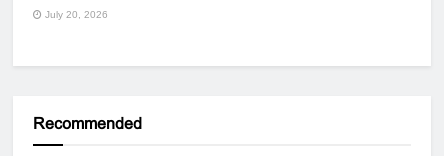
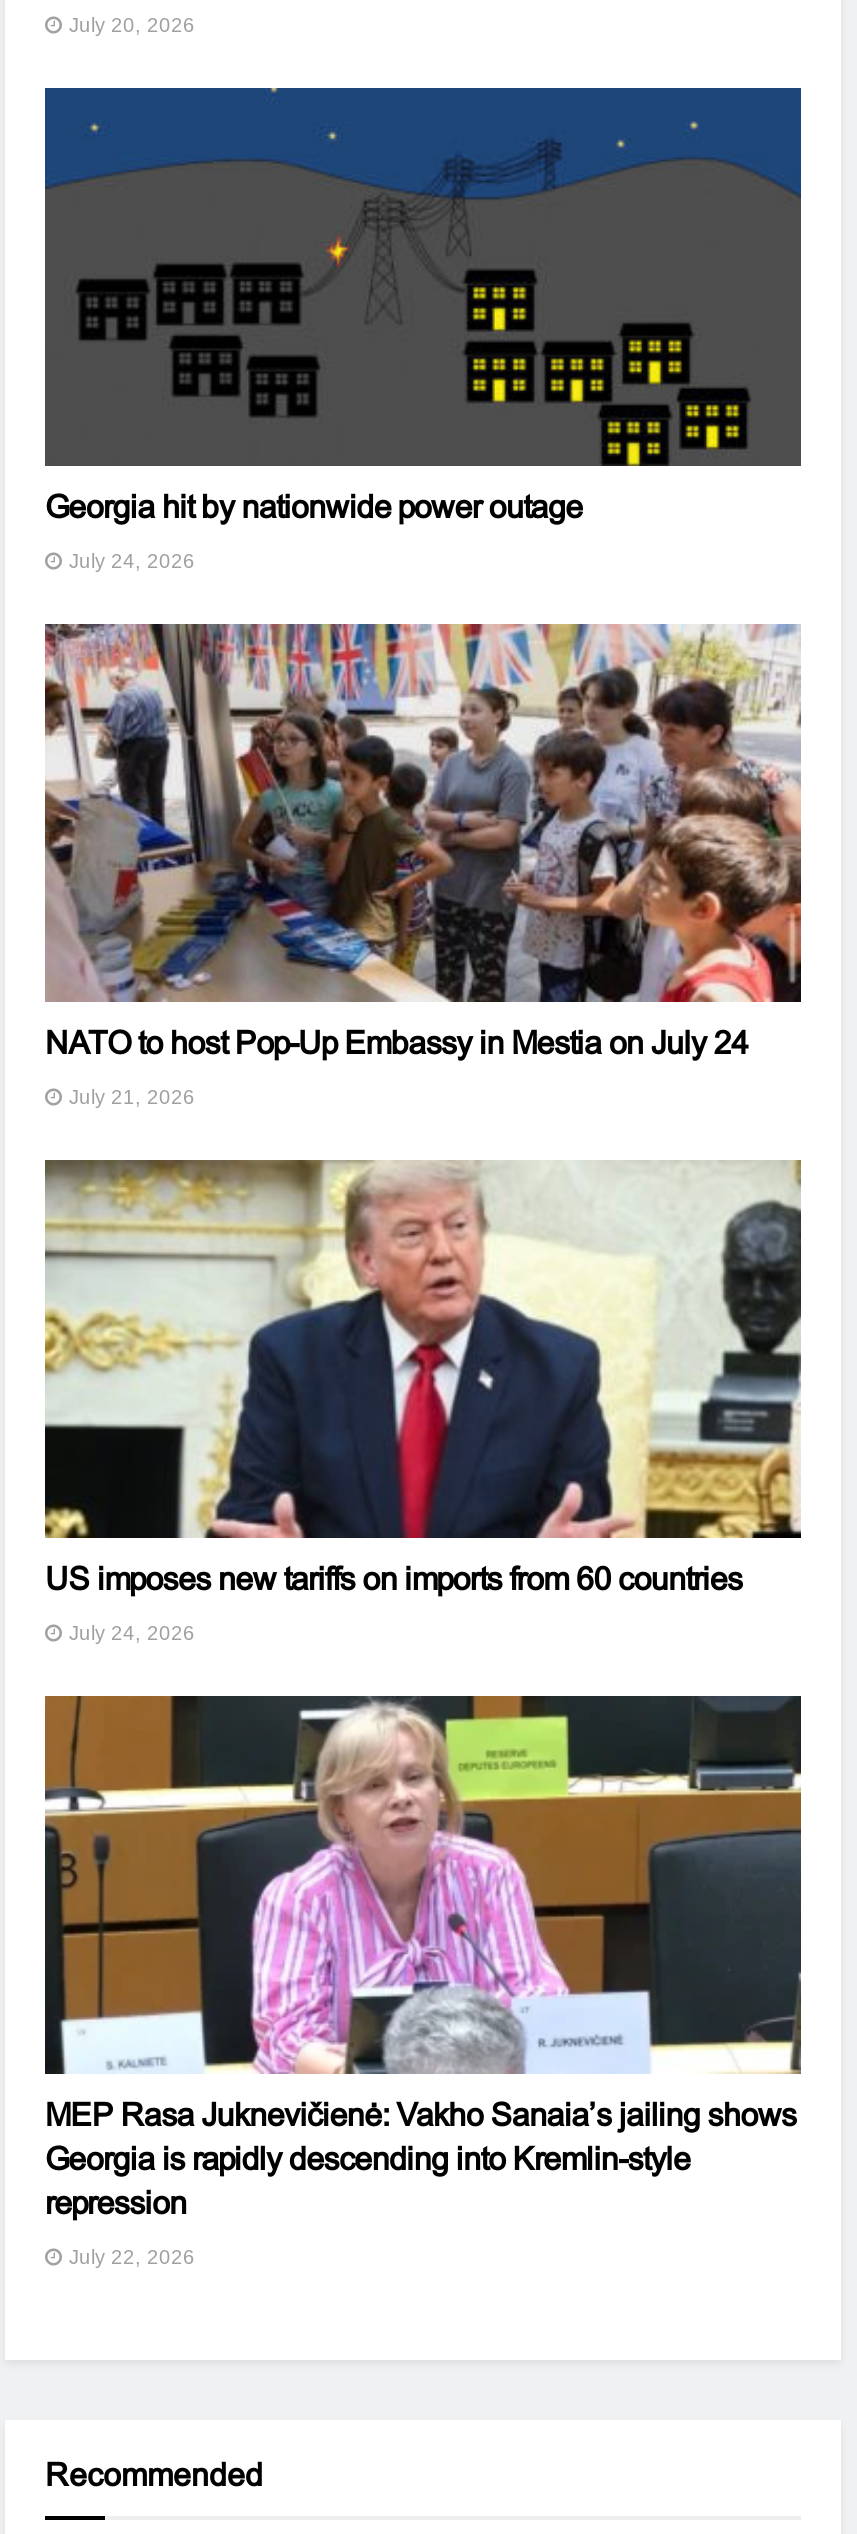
none -> [43,86,803,571] [image] | Georgia hit by nationwide power outage | July 24, 2026
none -> [43,622,803,1107] [image] | NATO to host Pop-Up Embassy in Mestia on July 24 | July 21, 2026
none -> [43,1158,803,1643] [image] | US imposes new tariffs on imports from 60 countries | July 24, 2026
none -> [43,1694,803,2267] [image] | MEP Rasa Juknevičienė: Vakho Sanaia’s jailing shows | Georgia is rapidly descending into Kremlin-style | repression | July 22, 2026

